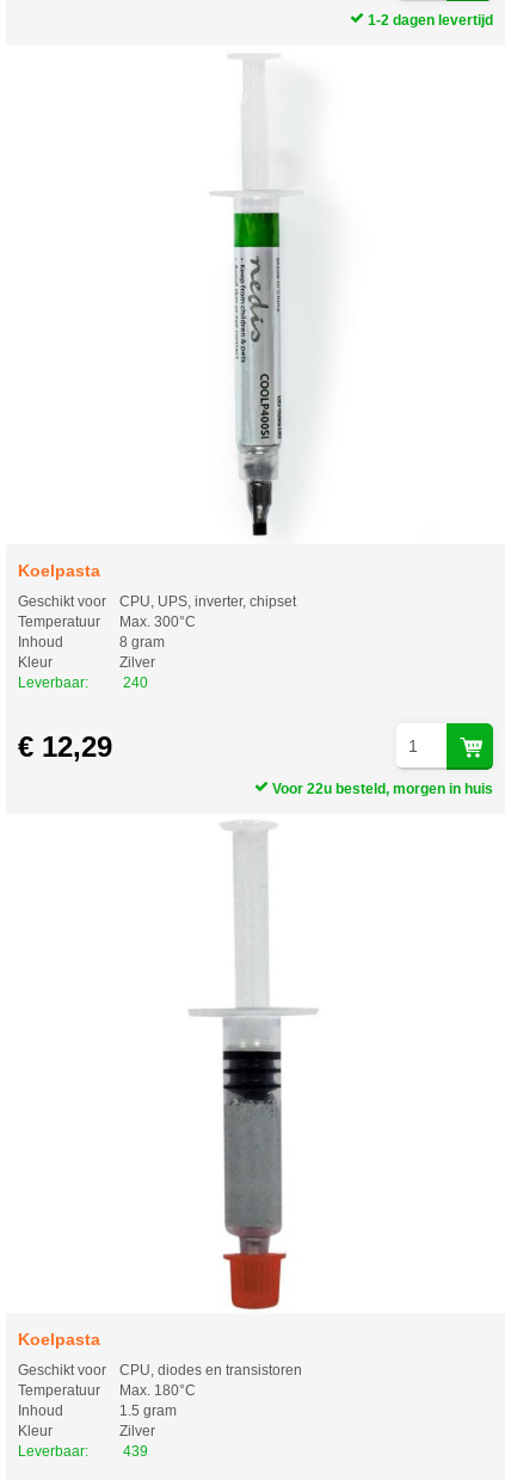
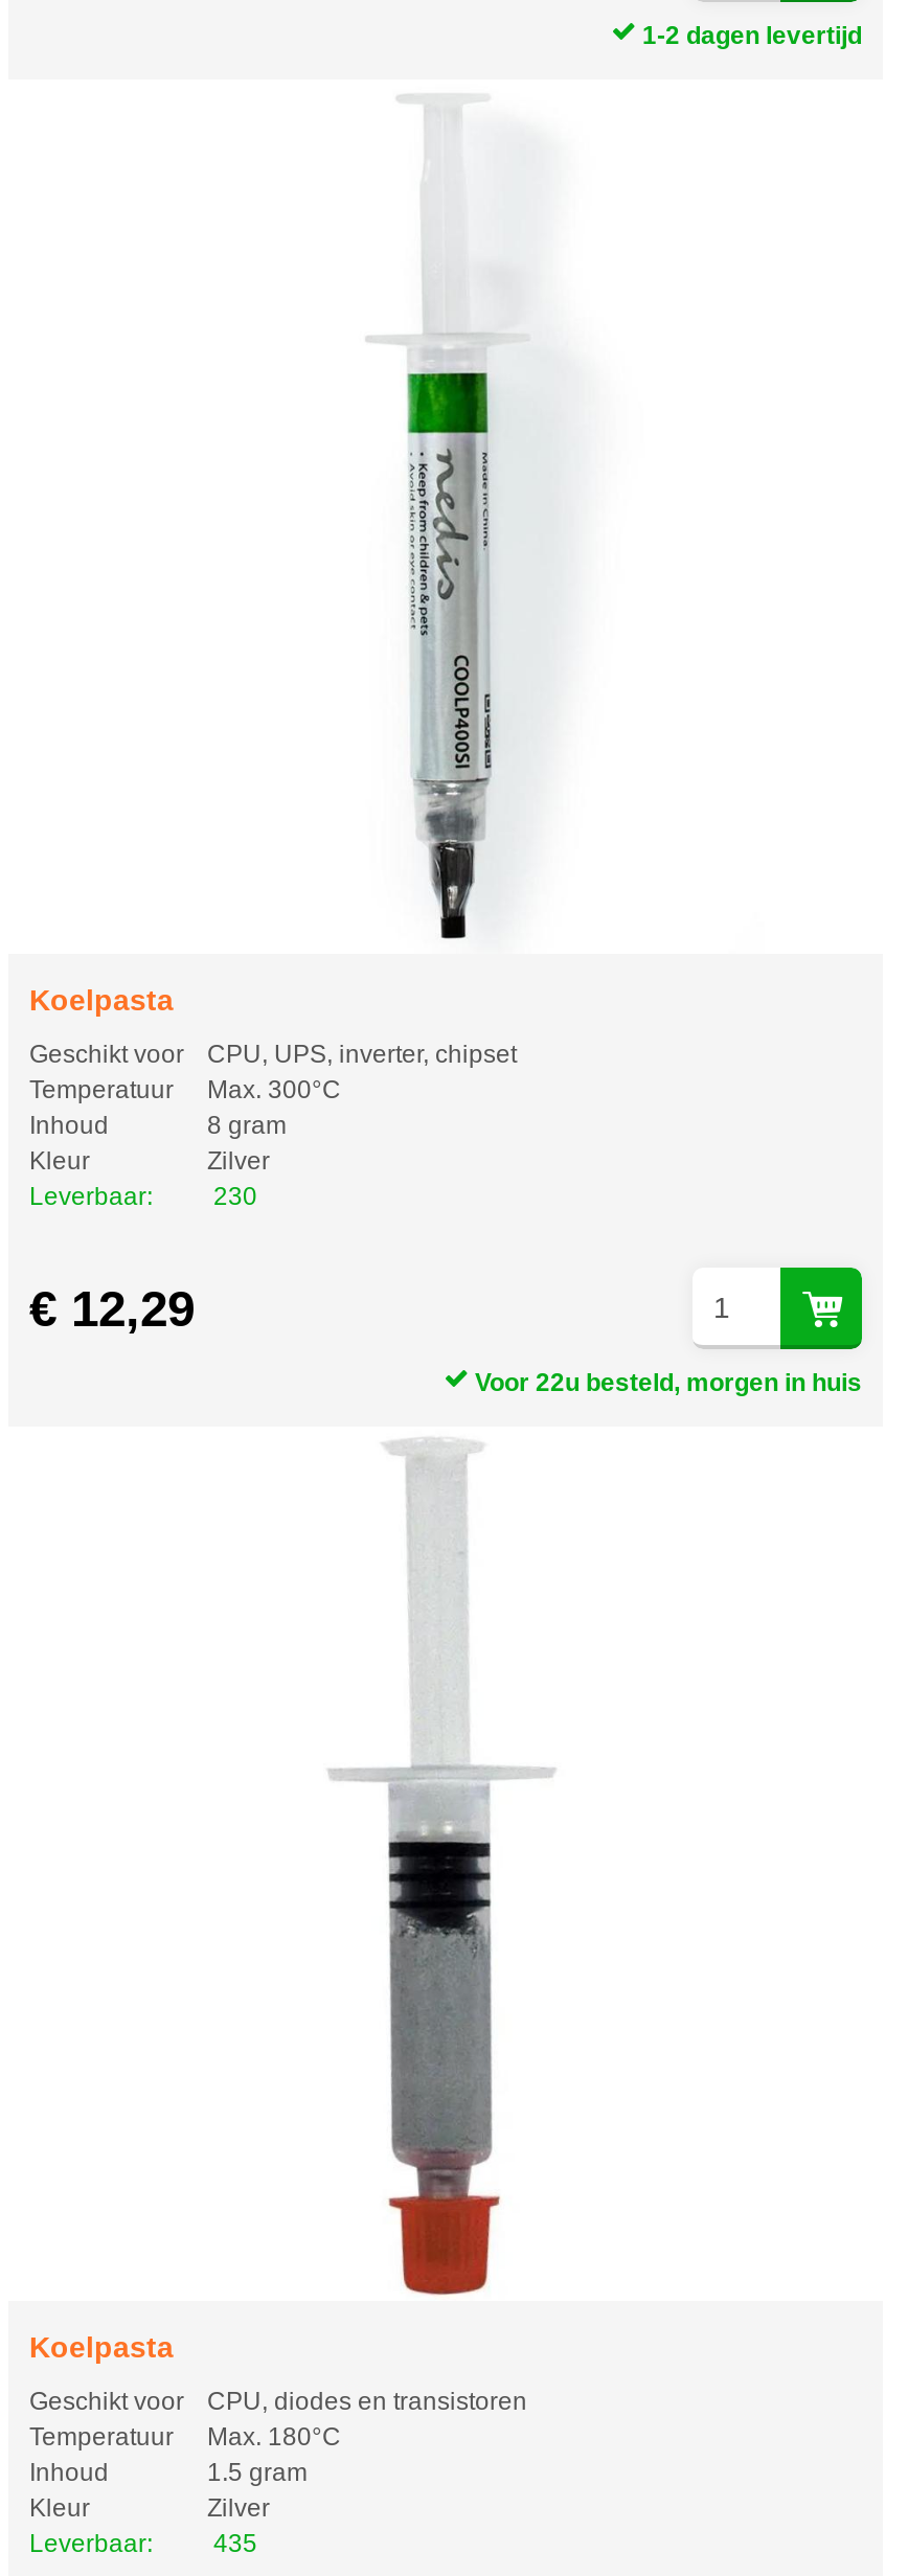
[123,674,148,691] 240 -> [213,1182,257,1211] 230
[123,1443,148,1460] 439 -> [213,2529,257,2558] 435

